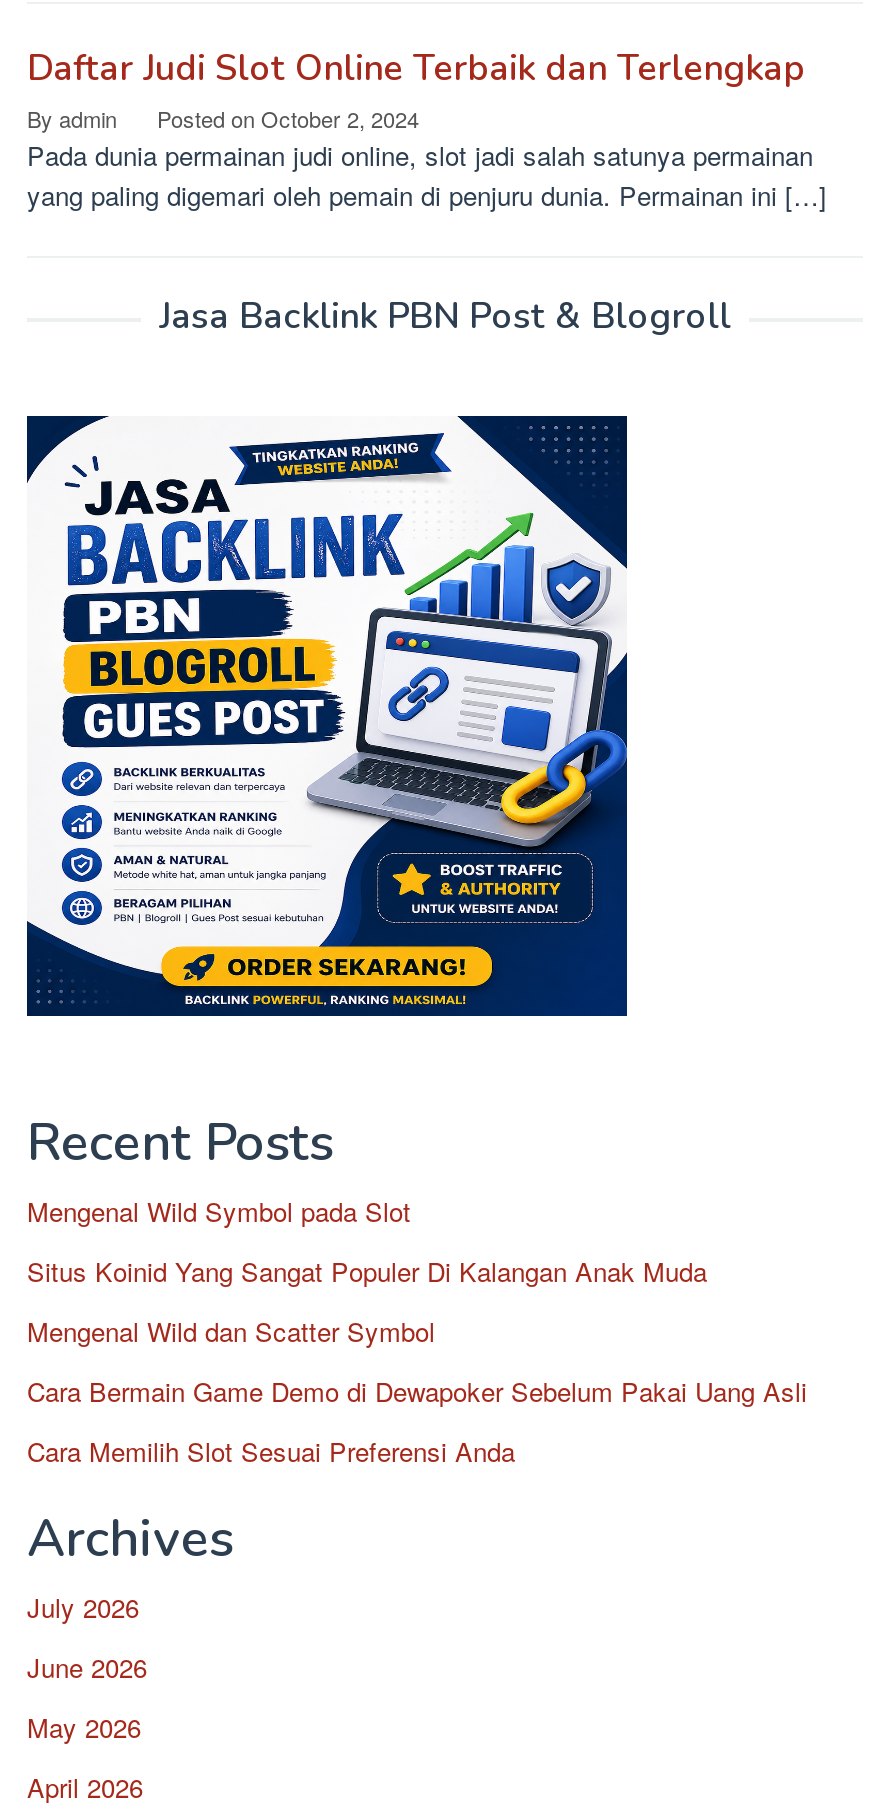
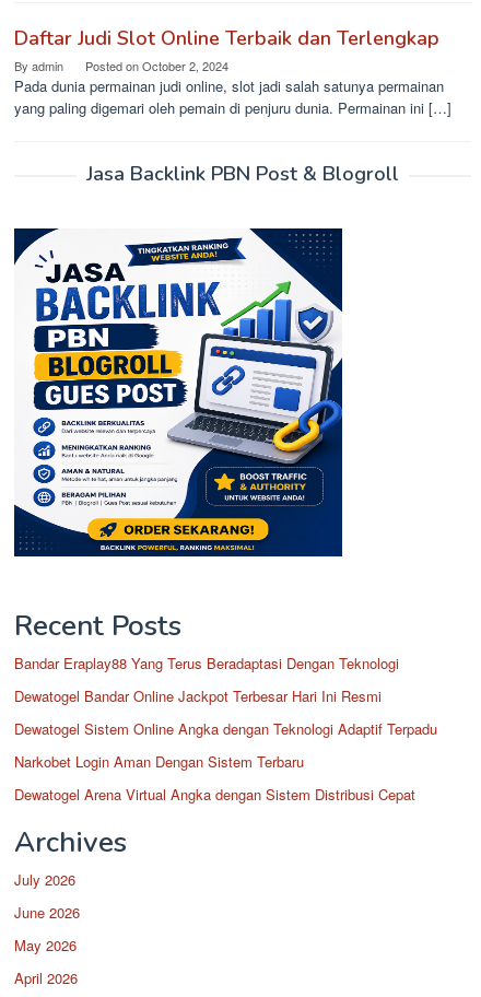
[27,1192,411,1230] Mengenal Wild Symbol pada Slot -> [14,653,399,673] Bandar Eraplay88 Yang Terus Beradaptasi Dengan Teknologi
[27,1252,707,1290] Situs Koinid Yang Sangat Populer Di Kalangan Anak Muda -> [14,685,382,706] Dewatogel Bandar Online Jackpot Terbesar Hari Ini Resmi
[27,1312,435,1350] Mengenal Wild dan Scatter Symbol -> [14,718,437,739] Dewatogel Sistem Online Angka dengan Teknologi Adaptif Terpadu
[27,1372,807,1410] Cara Bermain Game Demo di Dewapoker Sebelum Pakai Uang Asli -> [14,751,304,772] Narkobet Login Aman Dengan Sistem Terbaru
[27,1432,515,1470] Cara Memilih Slot Sesuai Preferensi Anda -> [14,784,415,805] Dewatogel Arena Virtual Angka dengan Sistem Distribusi Cepat

